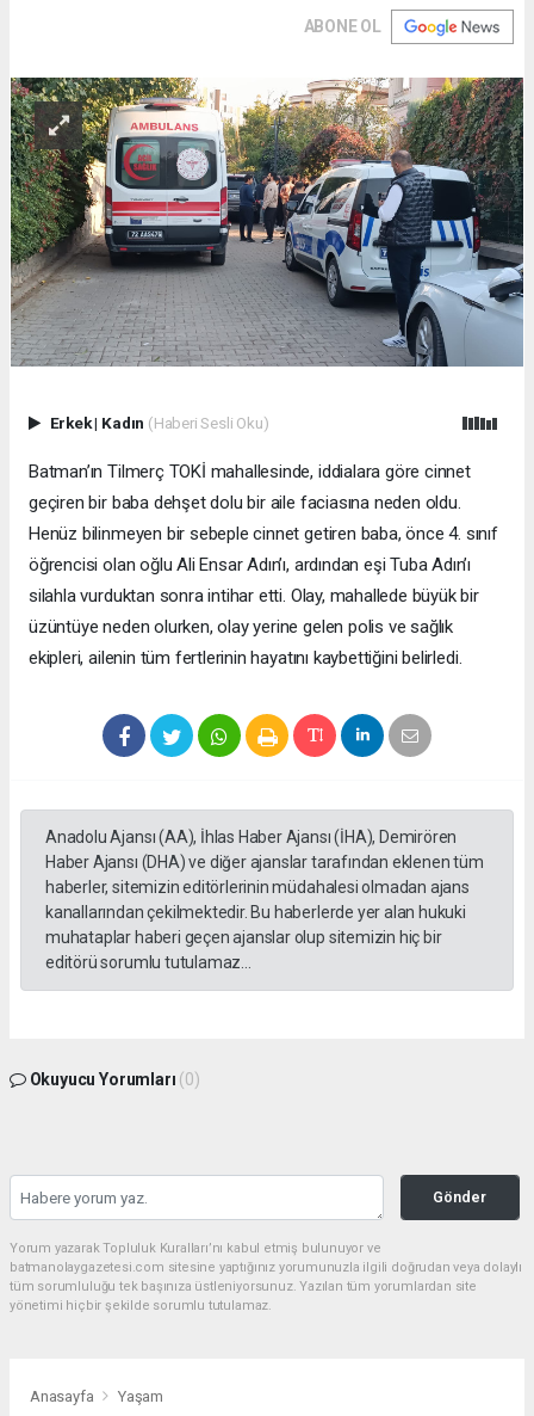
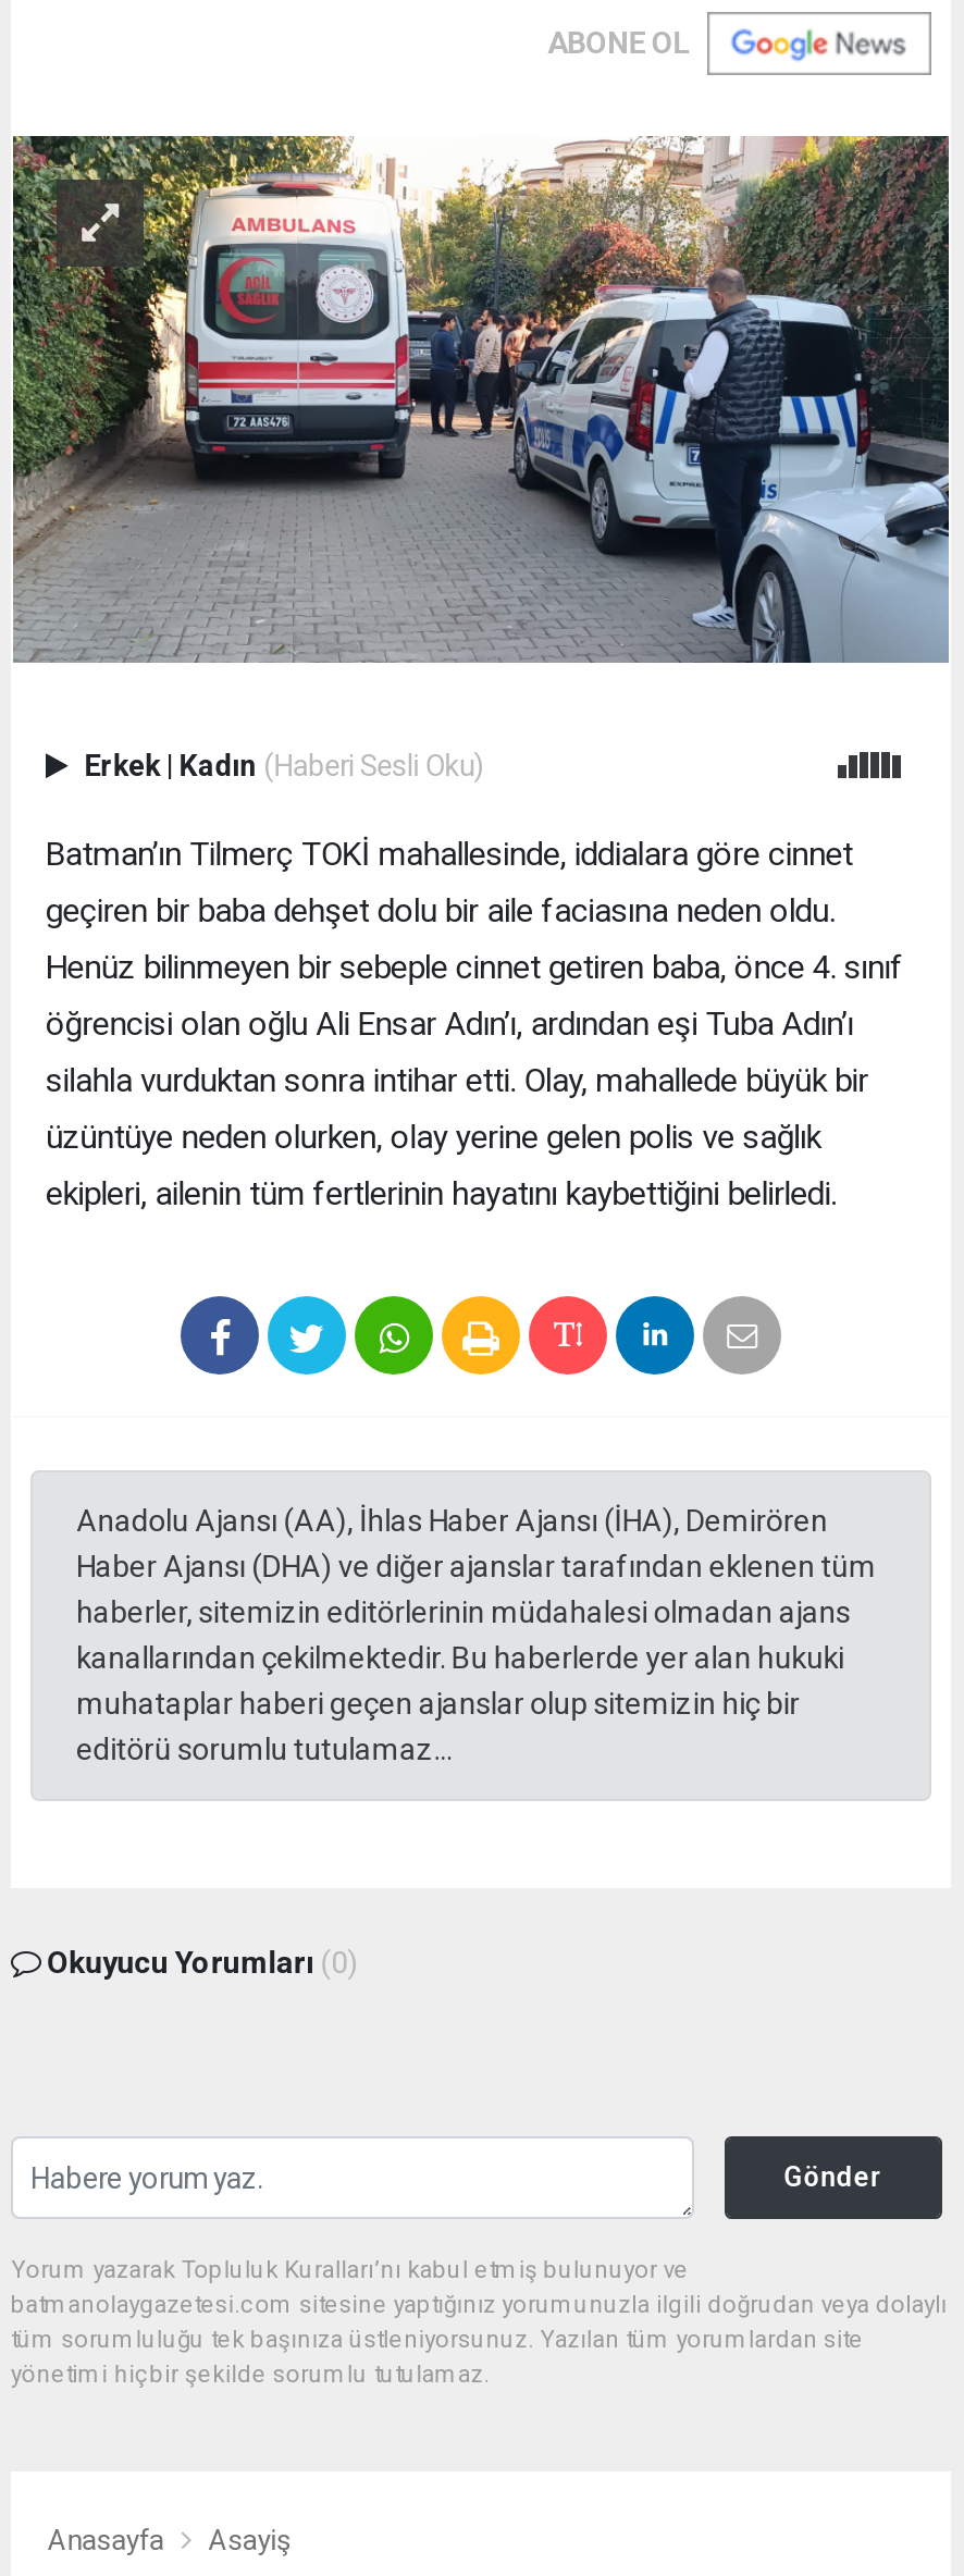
[118,1388,163,1406] Yaşam -> [209,2524,291,2557] Asayiş

